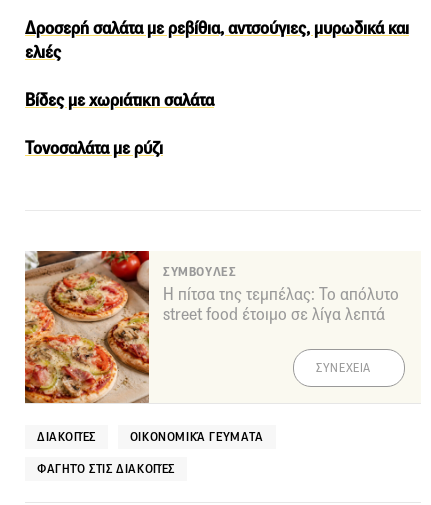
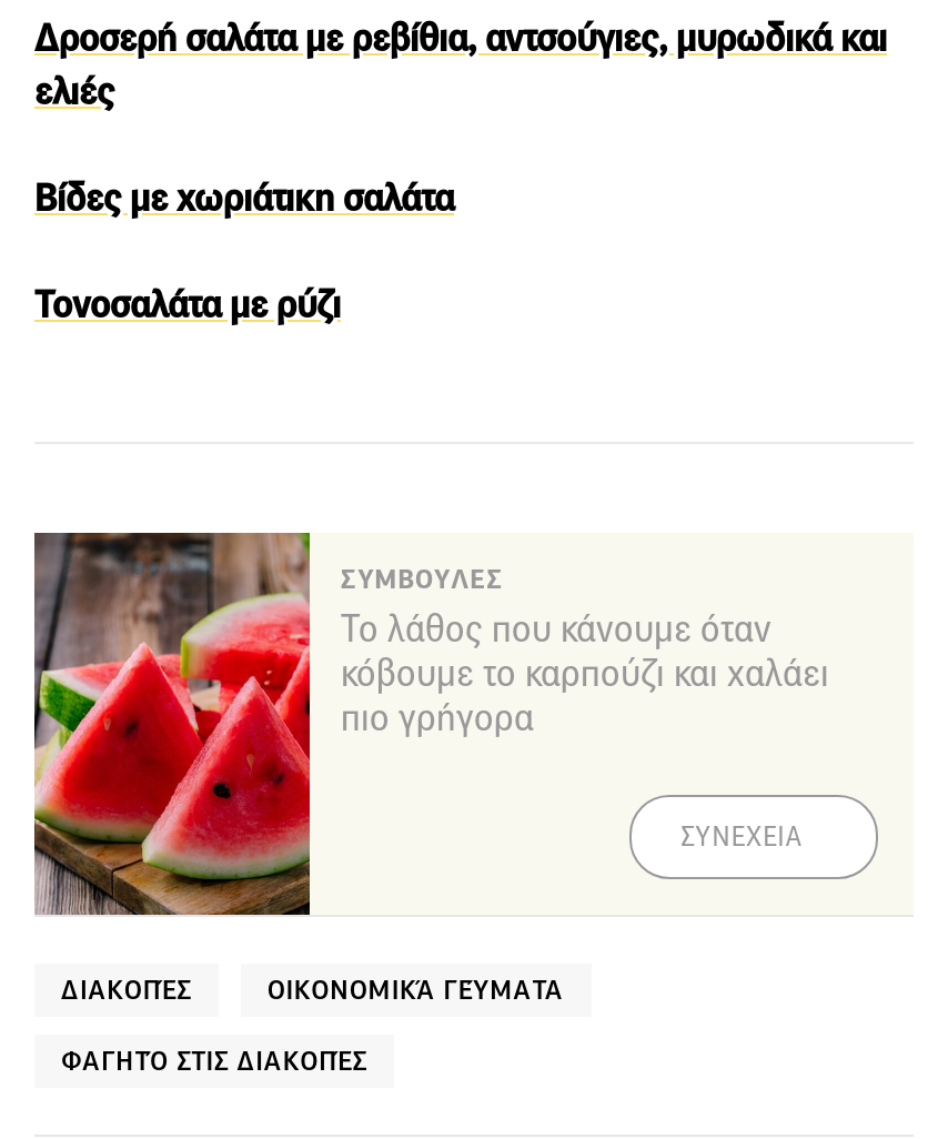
[24,250,399,404] [image] | Η πίτσα της τεμπέλας: Το απόλυτο | street food έτοιμο σε λίγα λεπτά -> [32,531,829,917] [image] | Το λάθος που κάνουμε όταν | κόβουμε το καρπούζι και χαλάει | πιο γρήγορα

